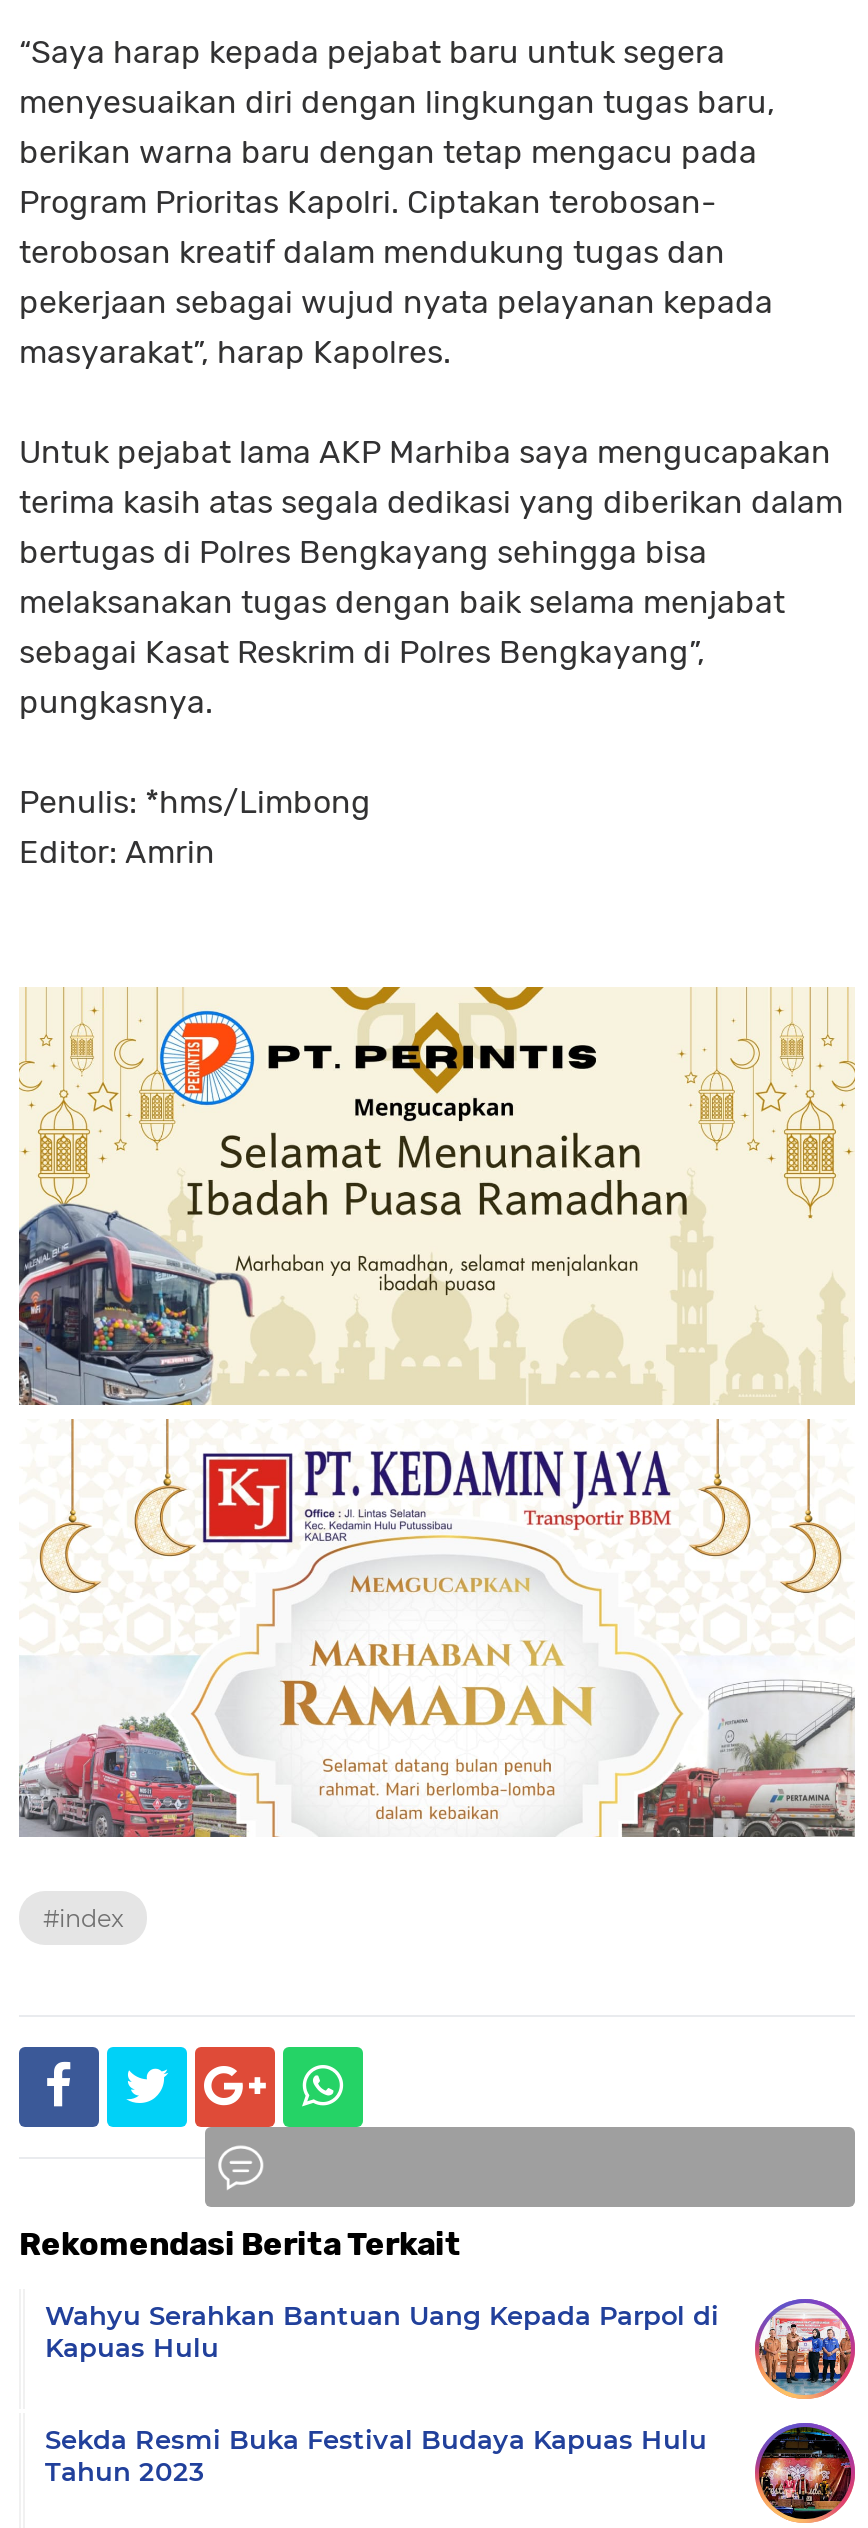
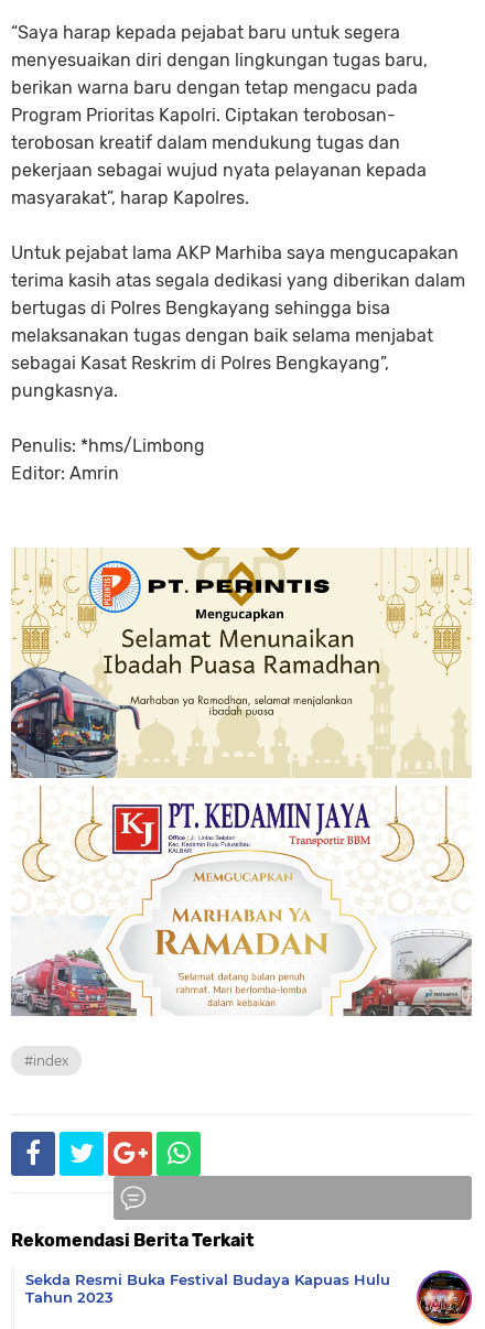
[45,2298,853,2395] [image] | Wahyu Serahkan Bantuan Uang Kepada Parpol di | Kapuas Hulu -> none

